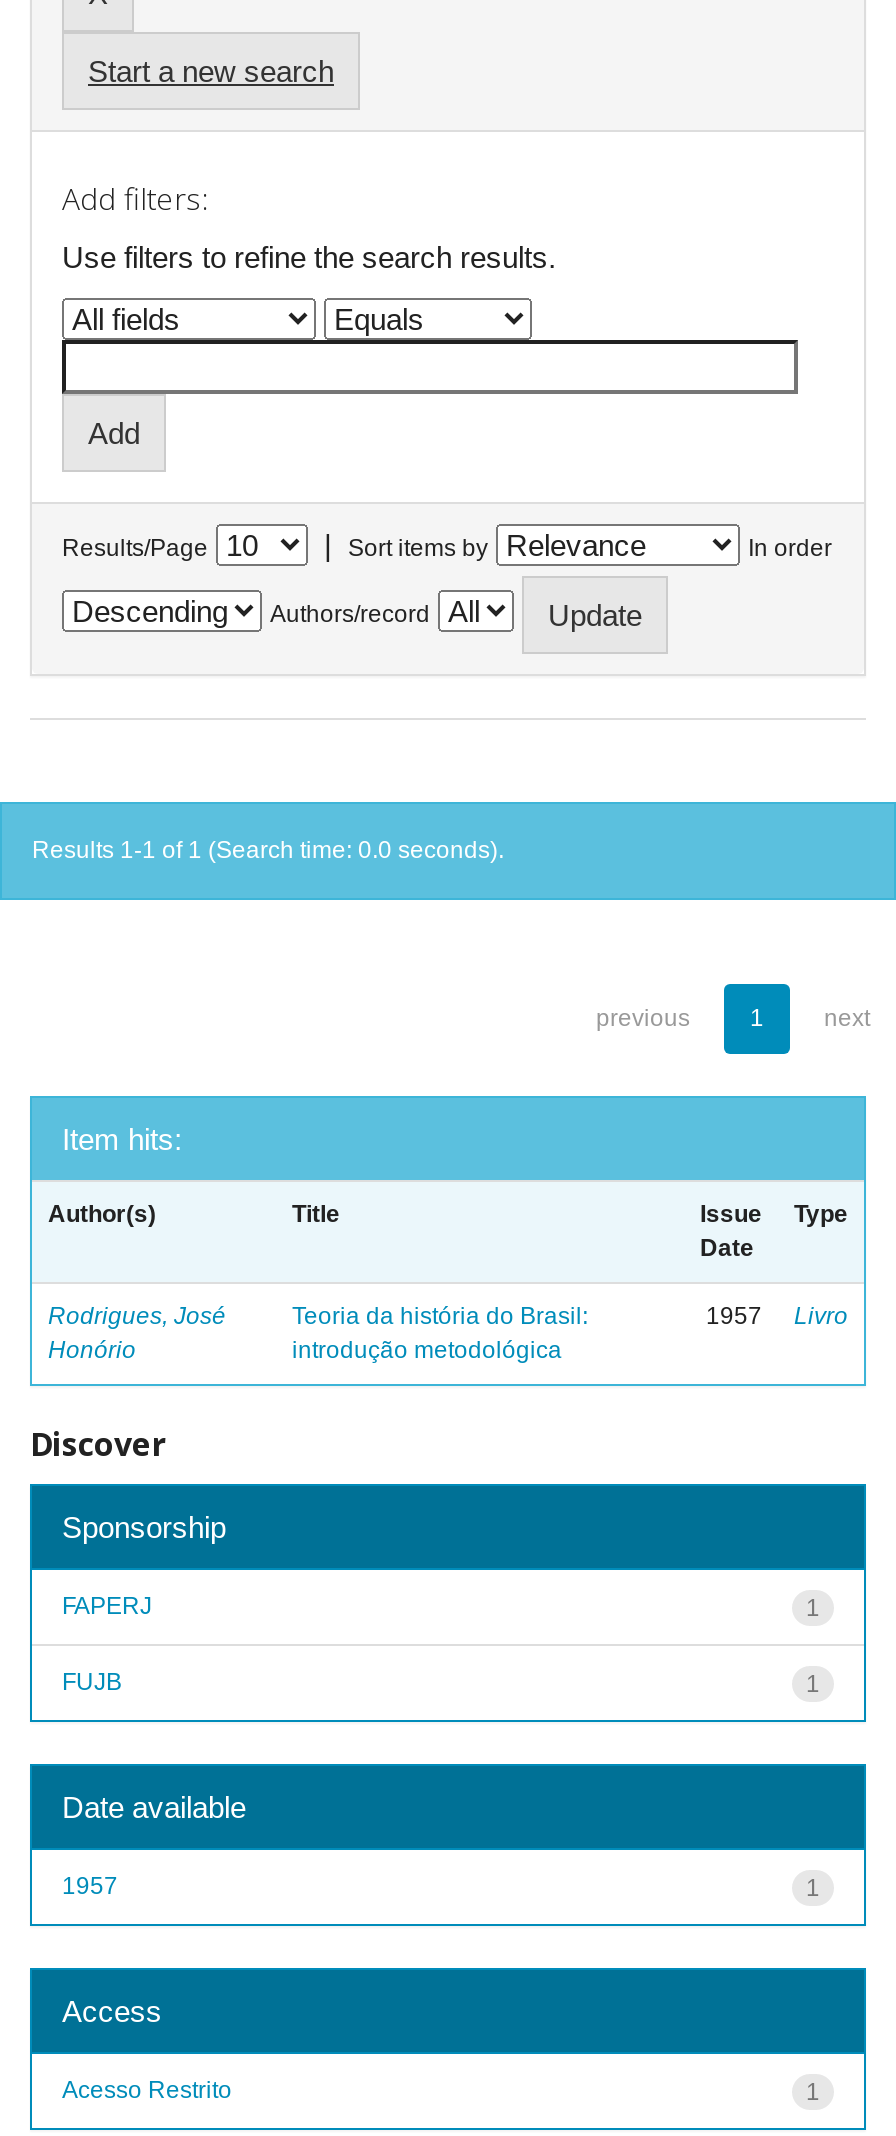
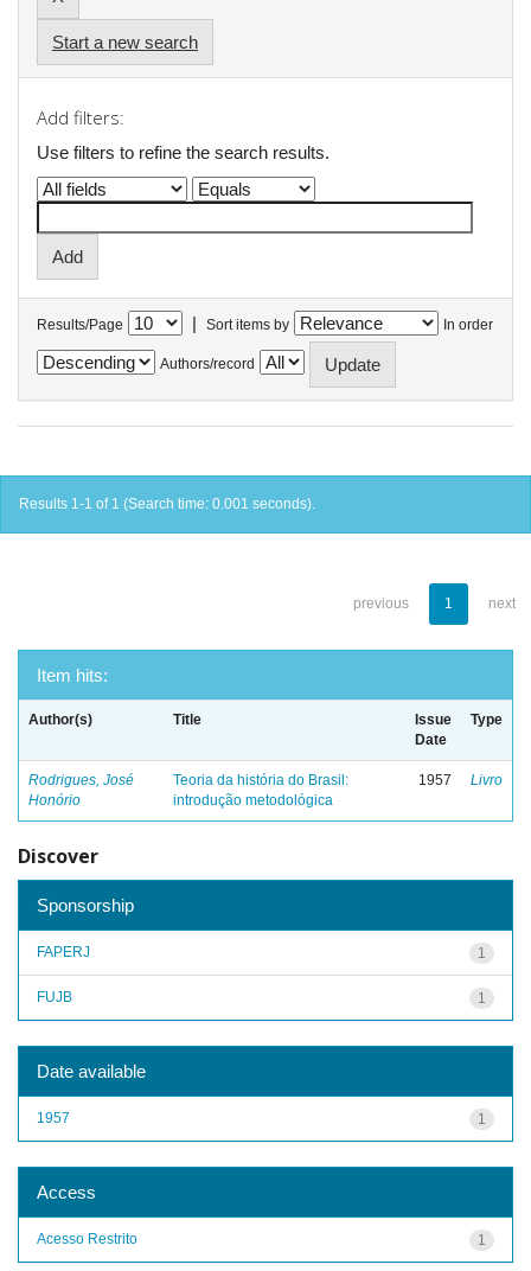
[32,836,504,864] Results 1-1 of 1 (Search time: 0.0 seconds). -> [19,496,315,512] Results 1-1 of 1 (Search time: 0.001 seconds).

